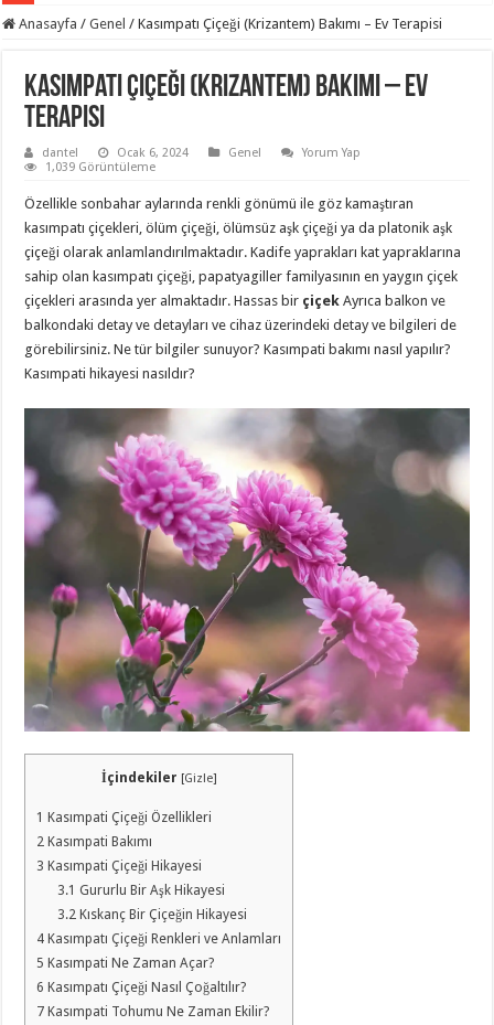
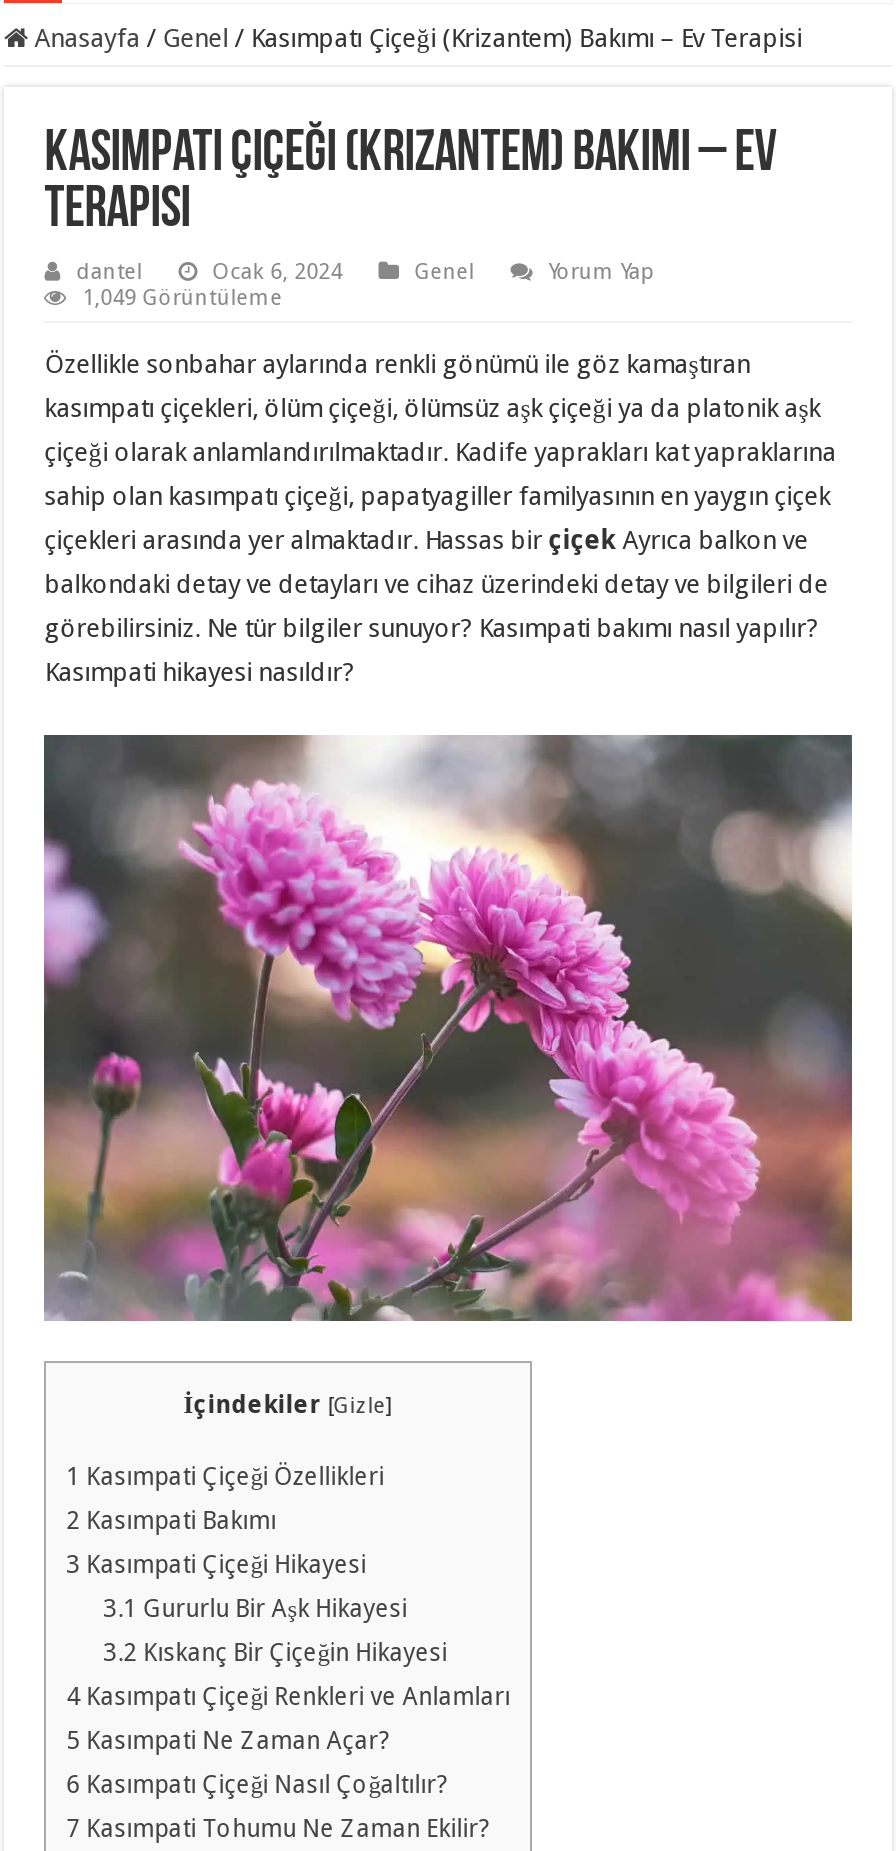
[45,160,156,174] 1,039 Görüntüleme -> [82,285,282,311] 1,049 Görüntüleme

